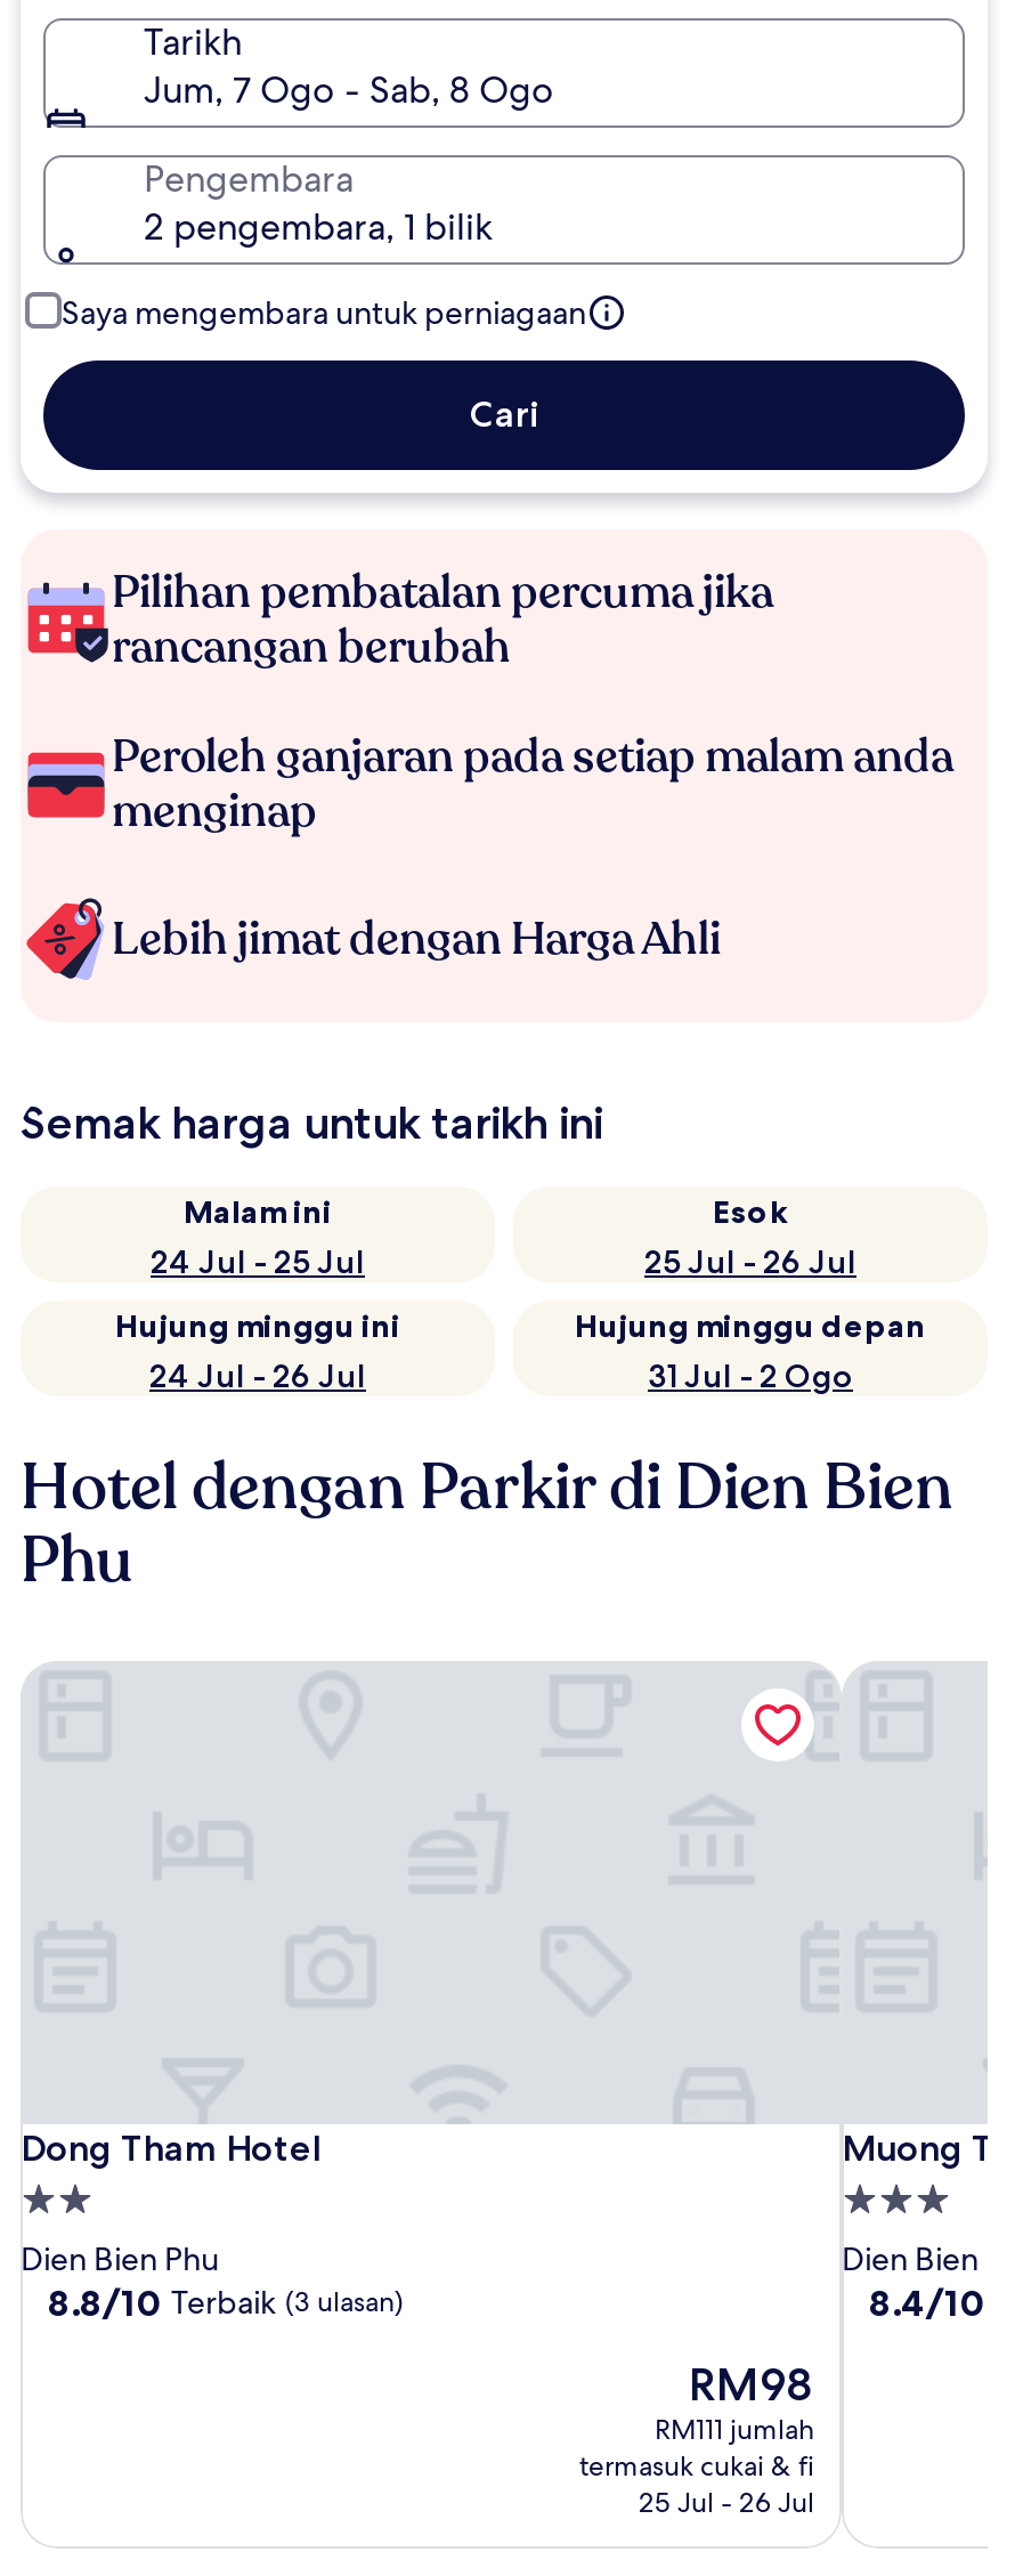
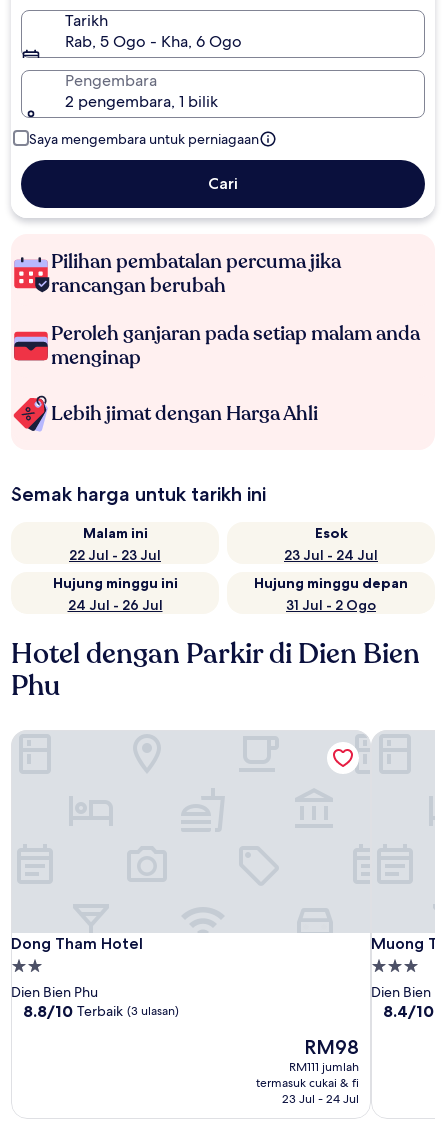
[144,66,554,114] Jum, 7 Ogo - Sab, 8 Ogo -> [65,31,242,52] Rab, 5 Ogo - Kha, 6 Ogo
[151,1241,365,1282] 24 Jul - 25 Jul -> [69,546,161,564] 22 Jul - 23 Jul
[644,1241,856,1282] 25 Jul - 26 Jul -> [284,546,378,564] 23 Jul - 24 Jul
[639,2484,814,2520] 25 Jul - 26 Jul -> [282,1090,359,1106] 23 Jul - 24 Jul

